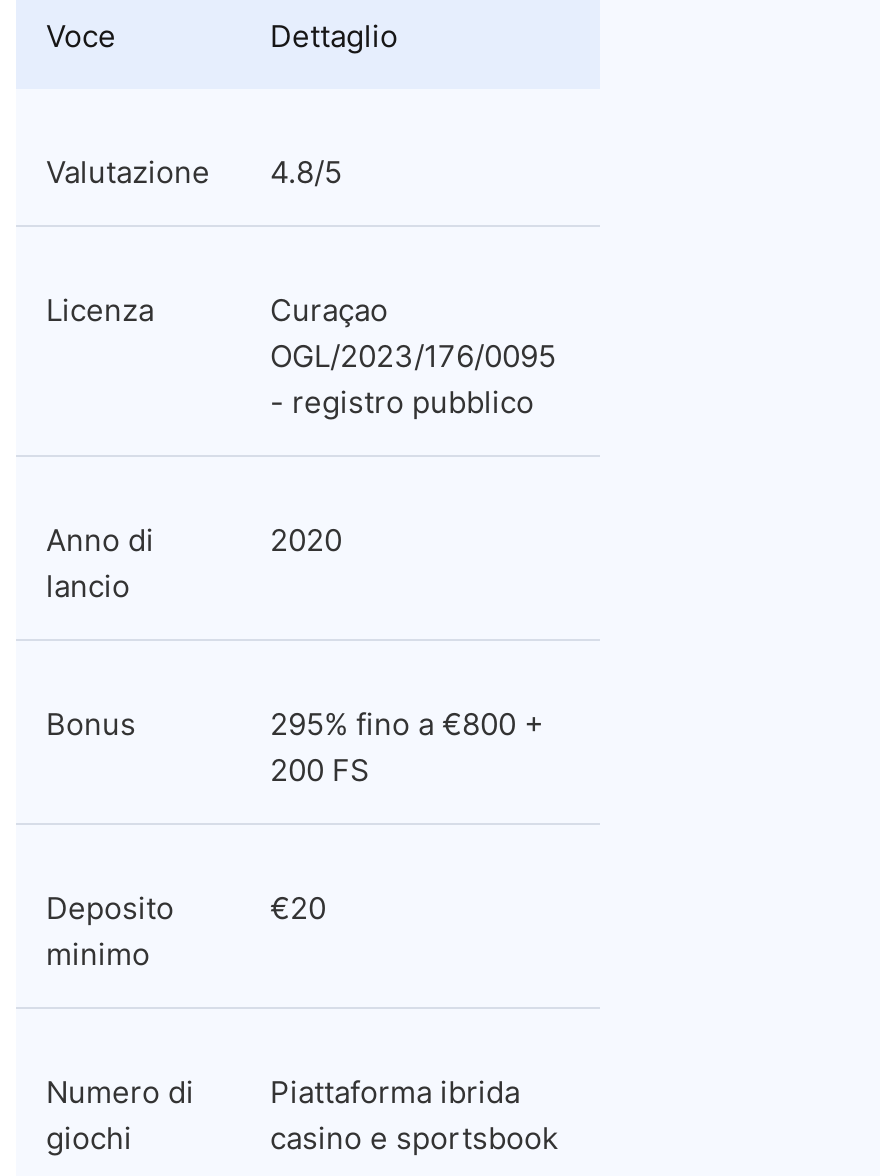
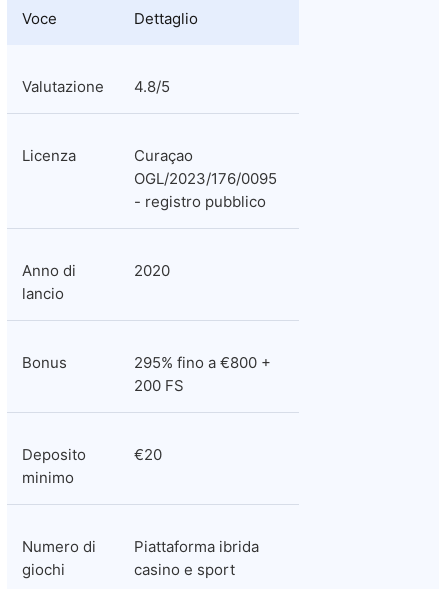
[270,1119,558,1157] casino e sportsbook -> [134,560,235,579] casino e sport

